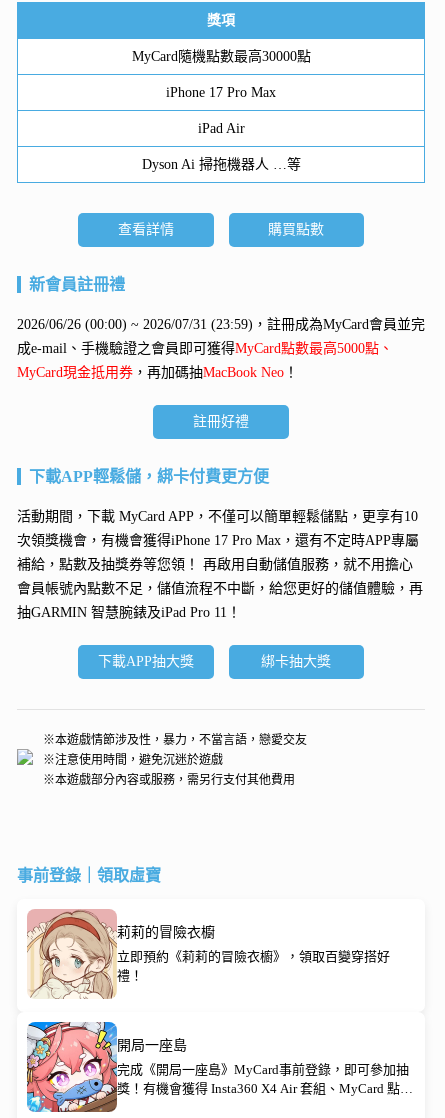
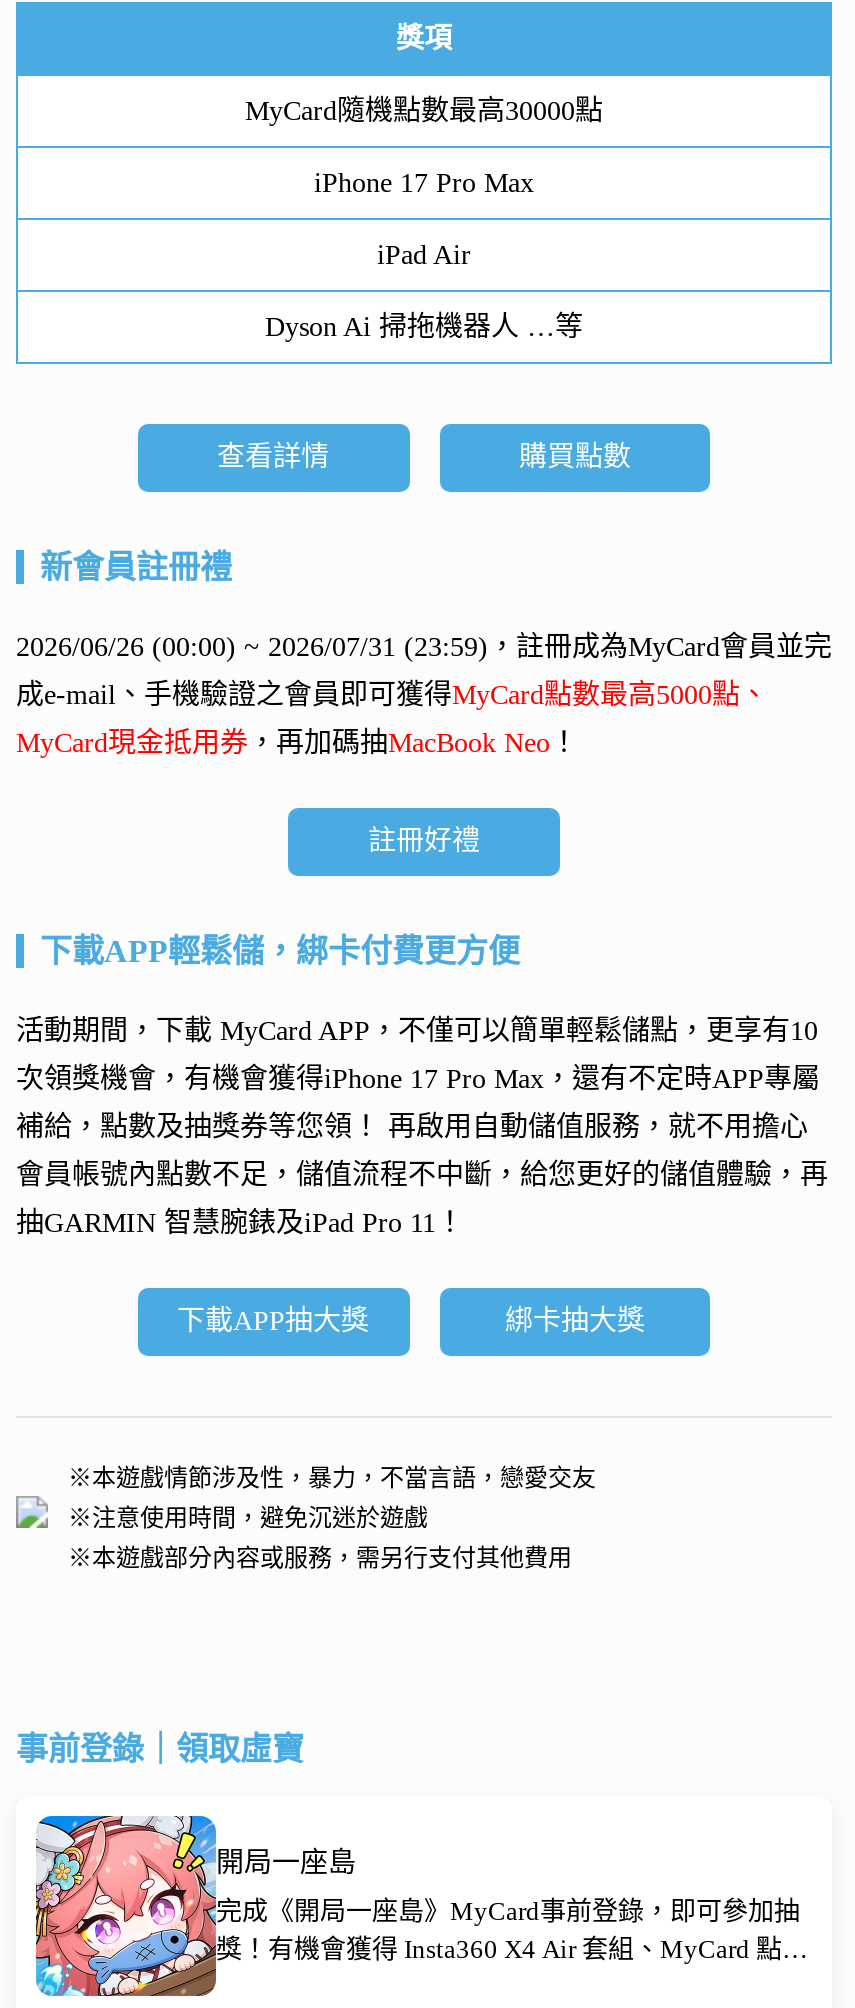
[26,909,390,999] [image] | 莉莉的冒險衣櫥 | 立即預約《莉莉的冒險衣櫥》，領取百變穿搭好 | 禮！ -> none

